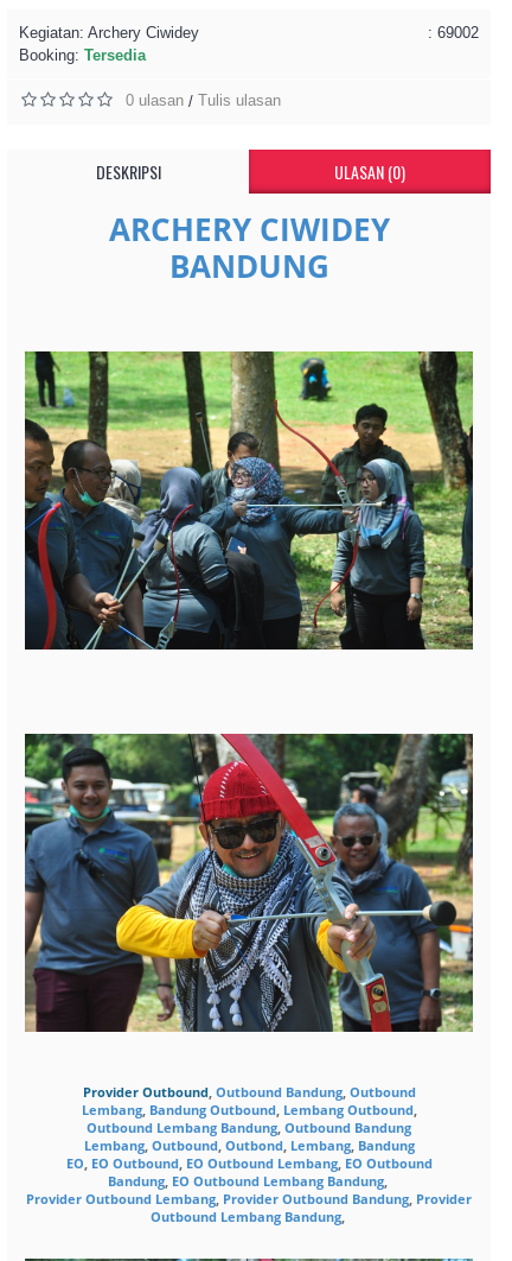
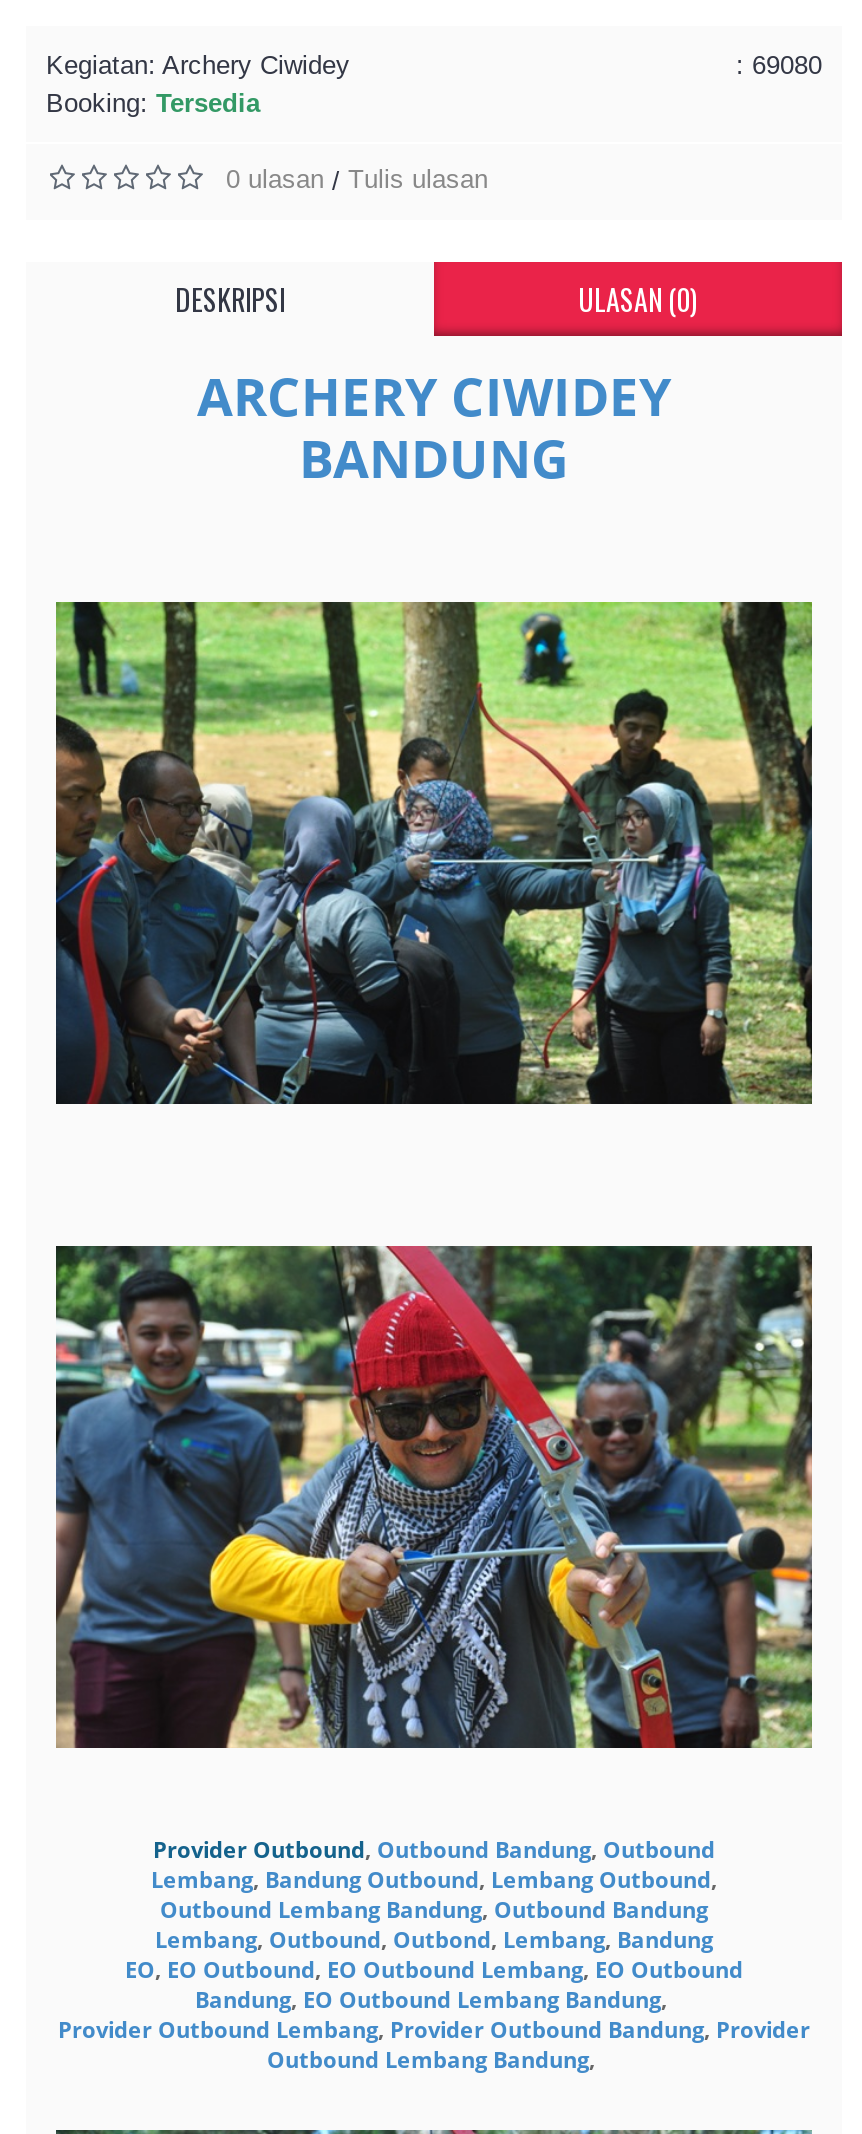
[428,24,479,42] : 69002 -> [736,50,822,80] : 69080

